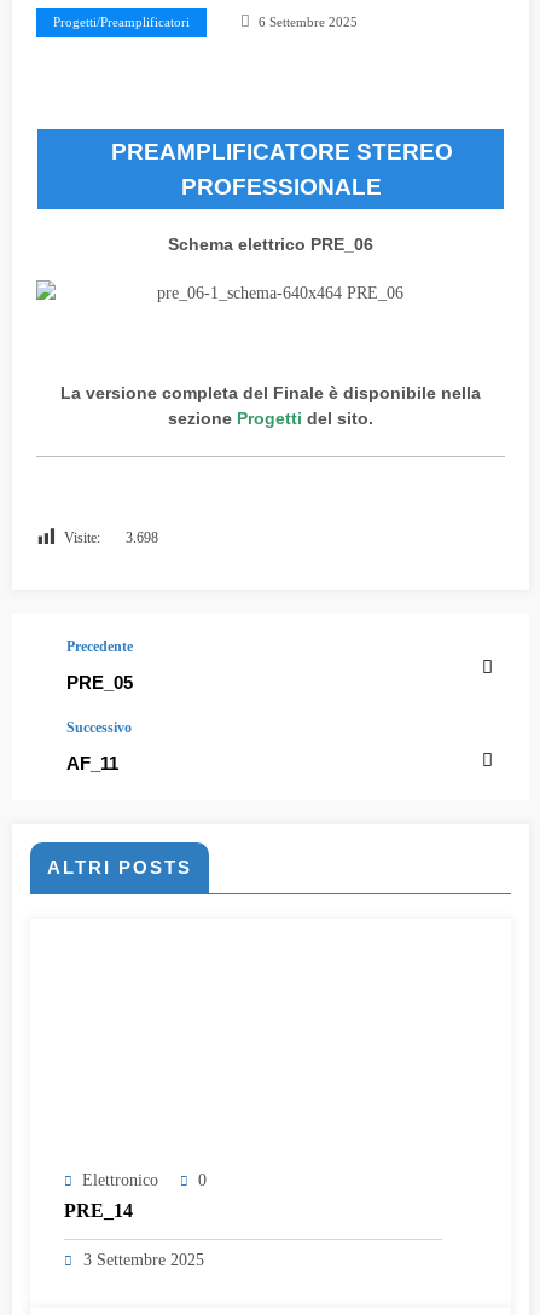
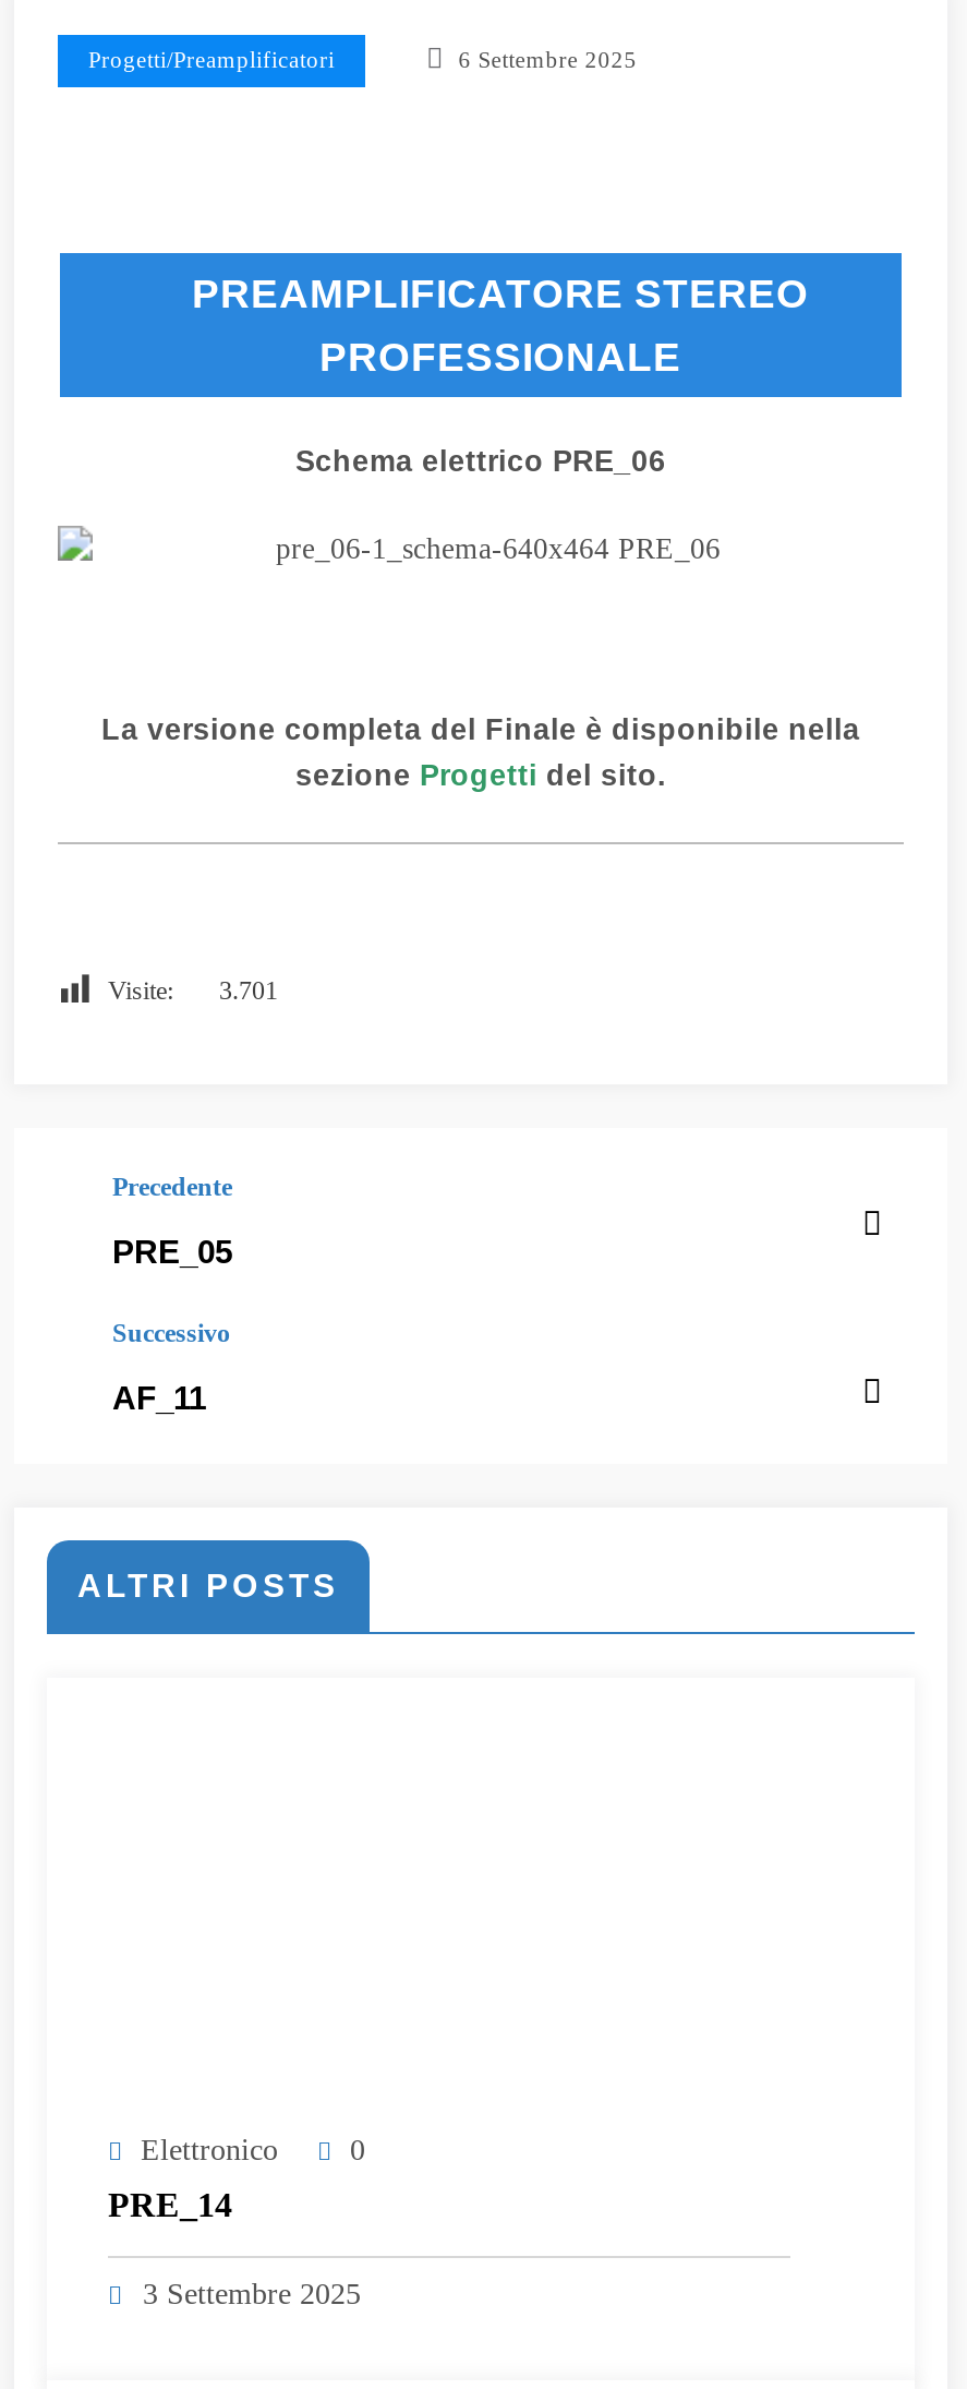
[64,529,158,546] Visite: 3.698 -> [108,975,278,1005] Visite: 3.701

